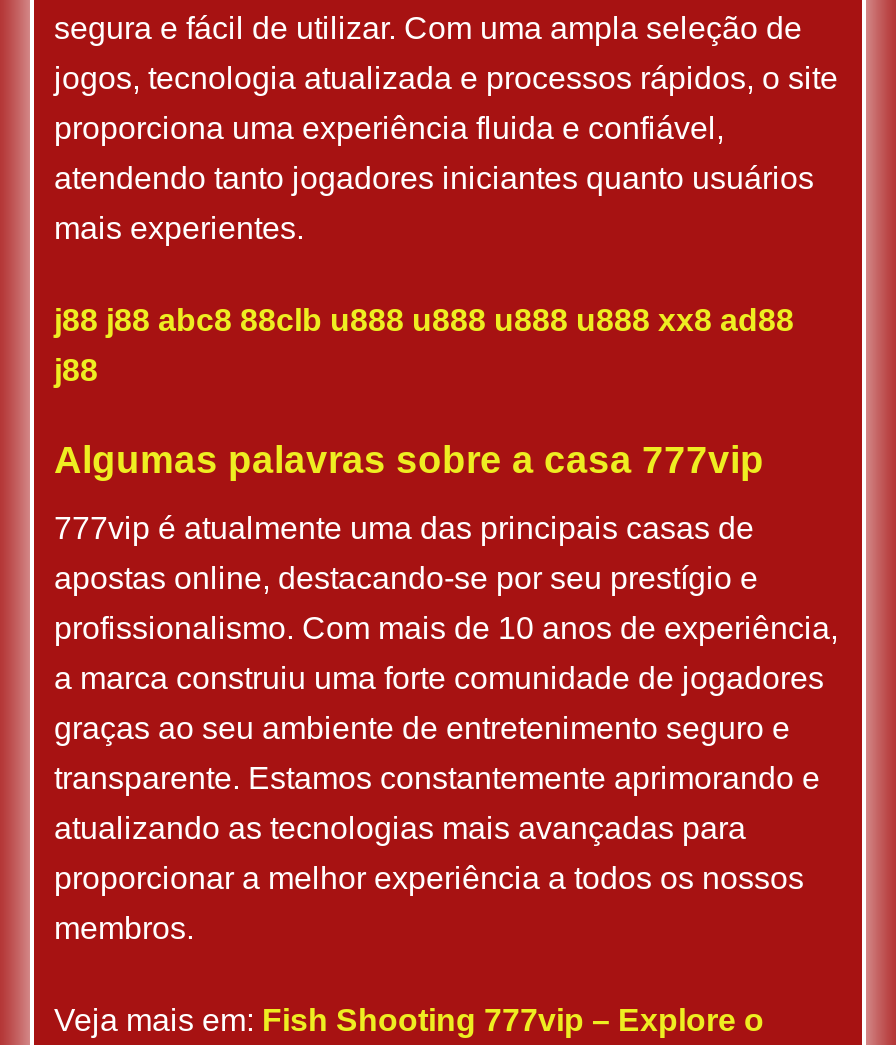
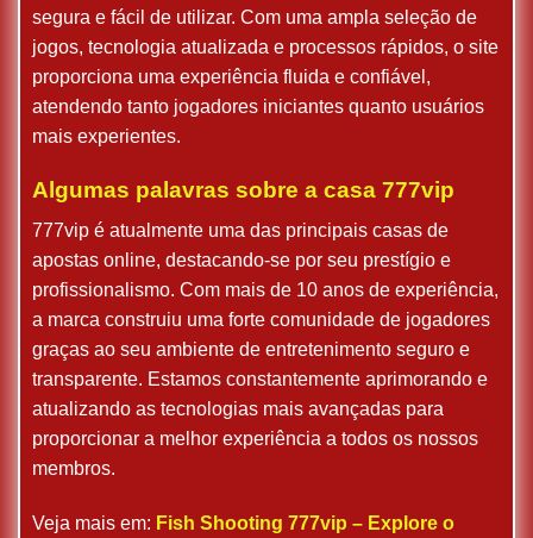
[54,302,794,386] j88 j88 abc8 88clb u888 u888 u888 u888 xx8 ad88 | j88 -> none

